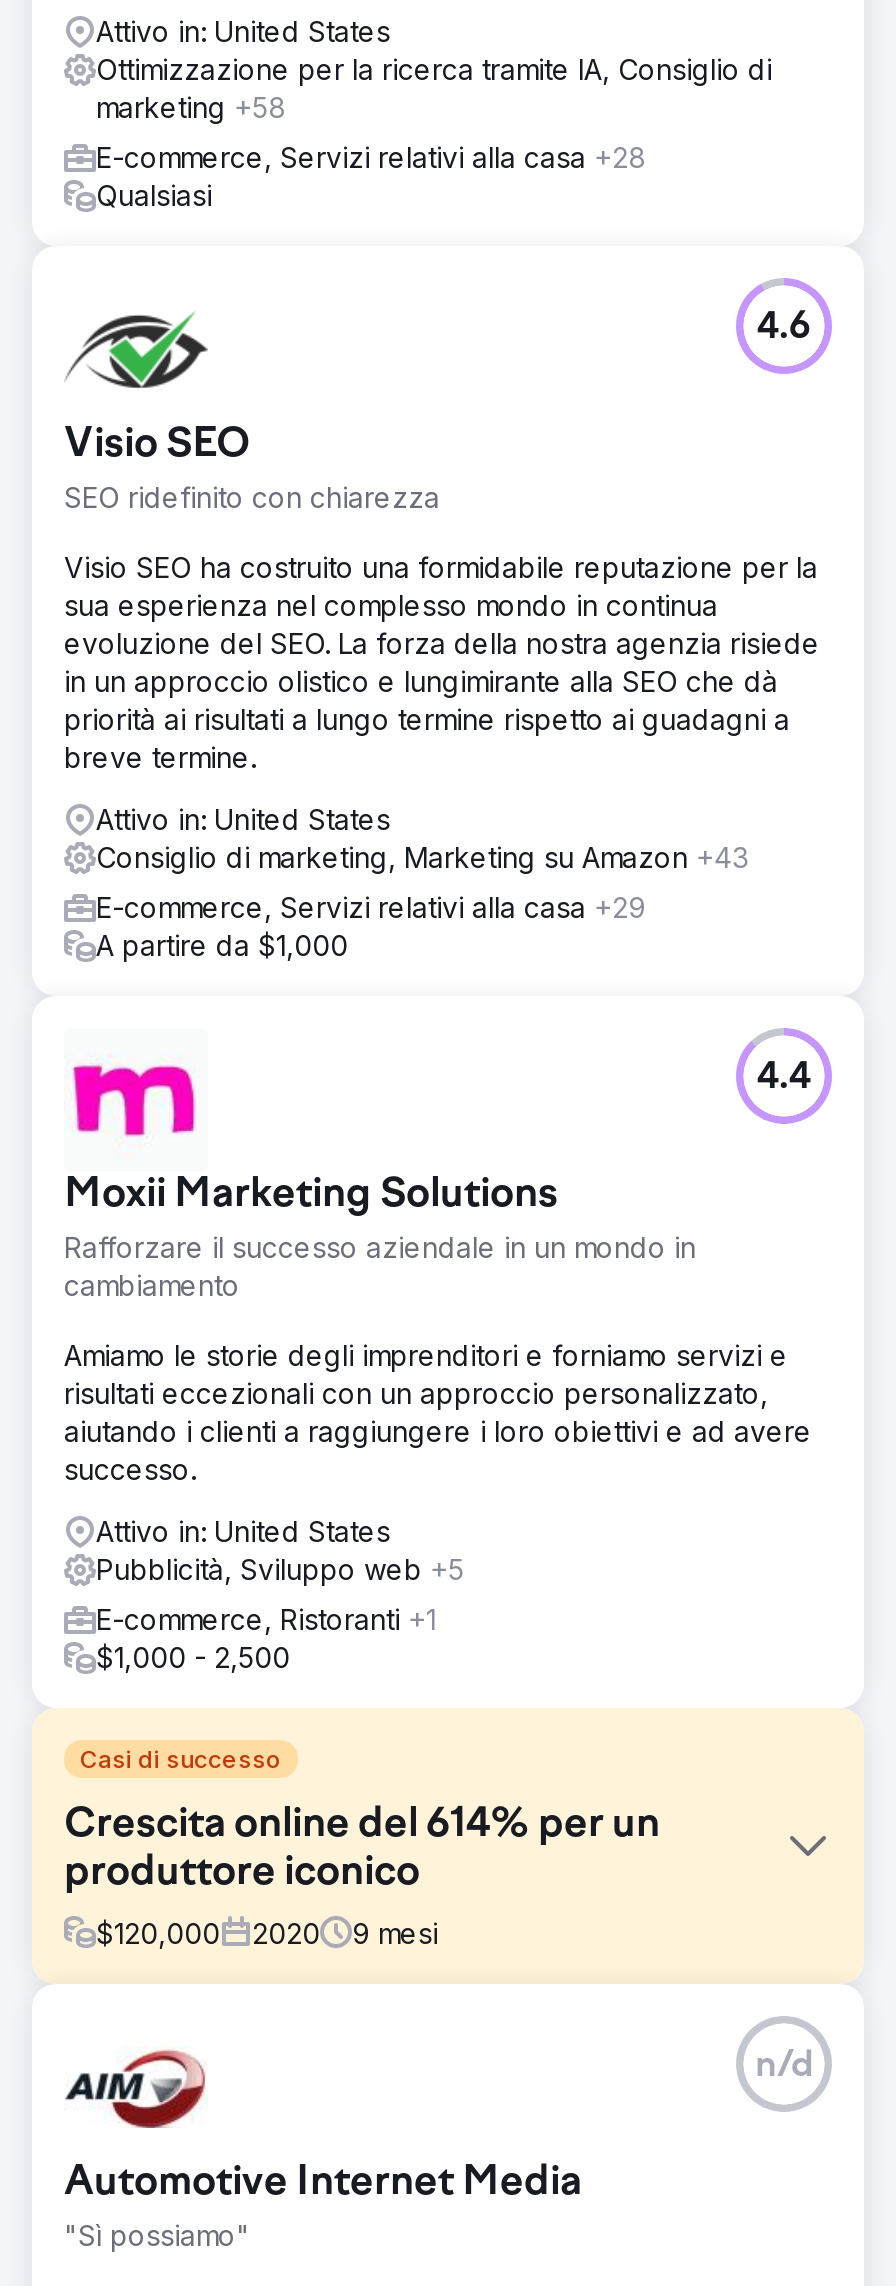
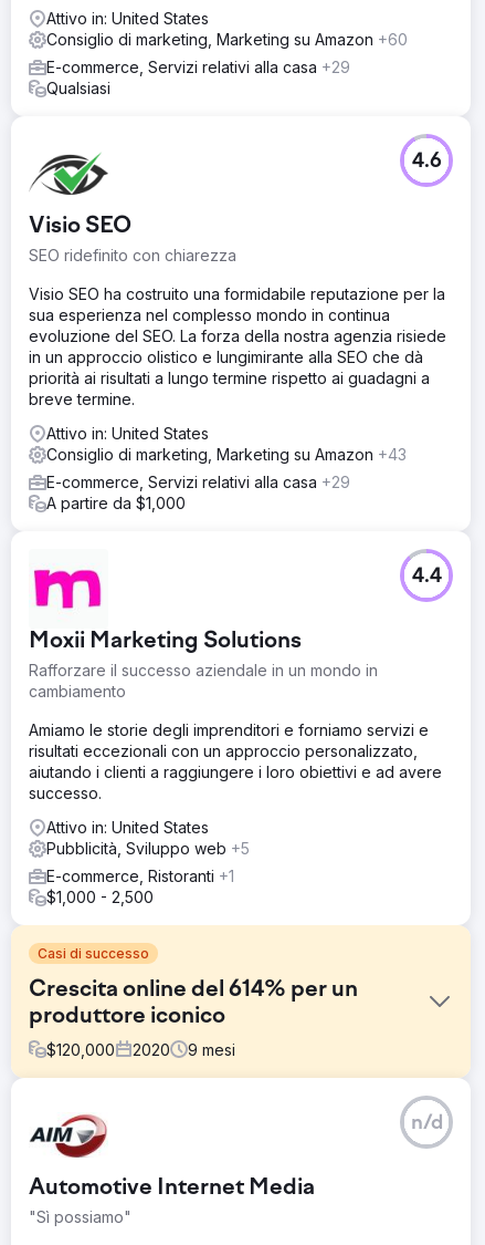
[96,51,772,123] Ottimizzazione per la ricerca tramite IA, Consiglio di | marketing +58 -> [46,29,408,48] Consiglio di marketing, Marketing su Amazon +60
[96,139,646,173] E-commerce, Servizi relativi alla casa +28 -> [46,57,350,76] E-commerce, Servizi relativi alla casa +29

